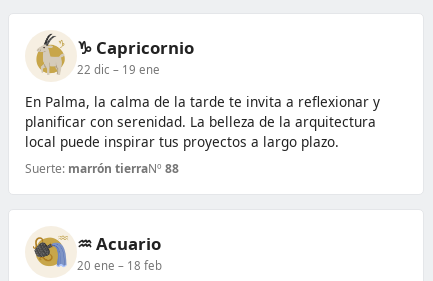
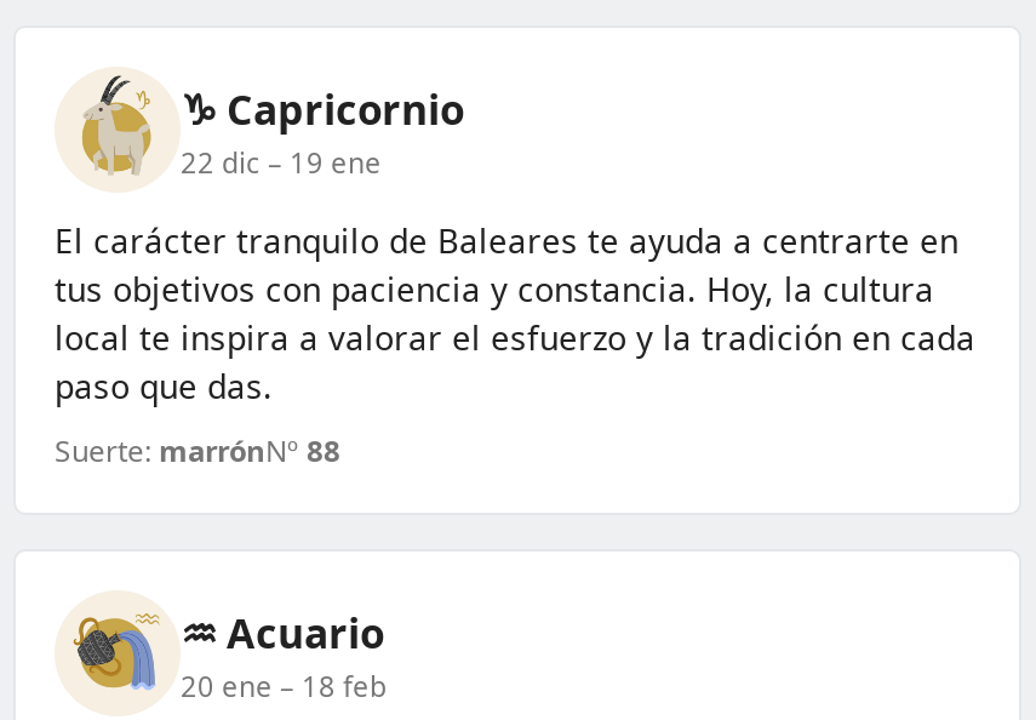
[25,92,380,151] En Palma, la calma de la tarde te invita a reflexionar y | planificar con serenidad. La belleza de la arquitectura | local puede inspirar tus proyectos a largo plazo. -> [55,217,975,408] El carácter tranquilo de Baleares te ayuda a centrarte en | tus objetivos con paciencia y constancia. Hoy, la cultura | local te inspira a valorar el esfuerzo y la tradición en cada | paso que das.
[25,160,179,177] Suerte: marrón tierraNº 88 -> [55,430,340,472] Suerte: marrónNº 88

